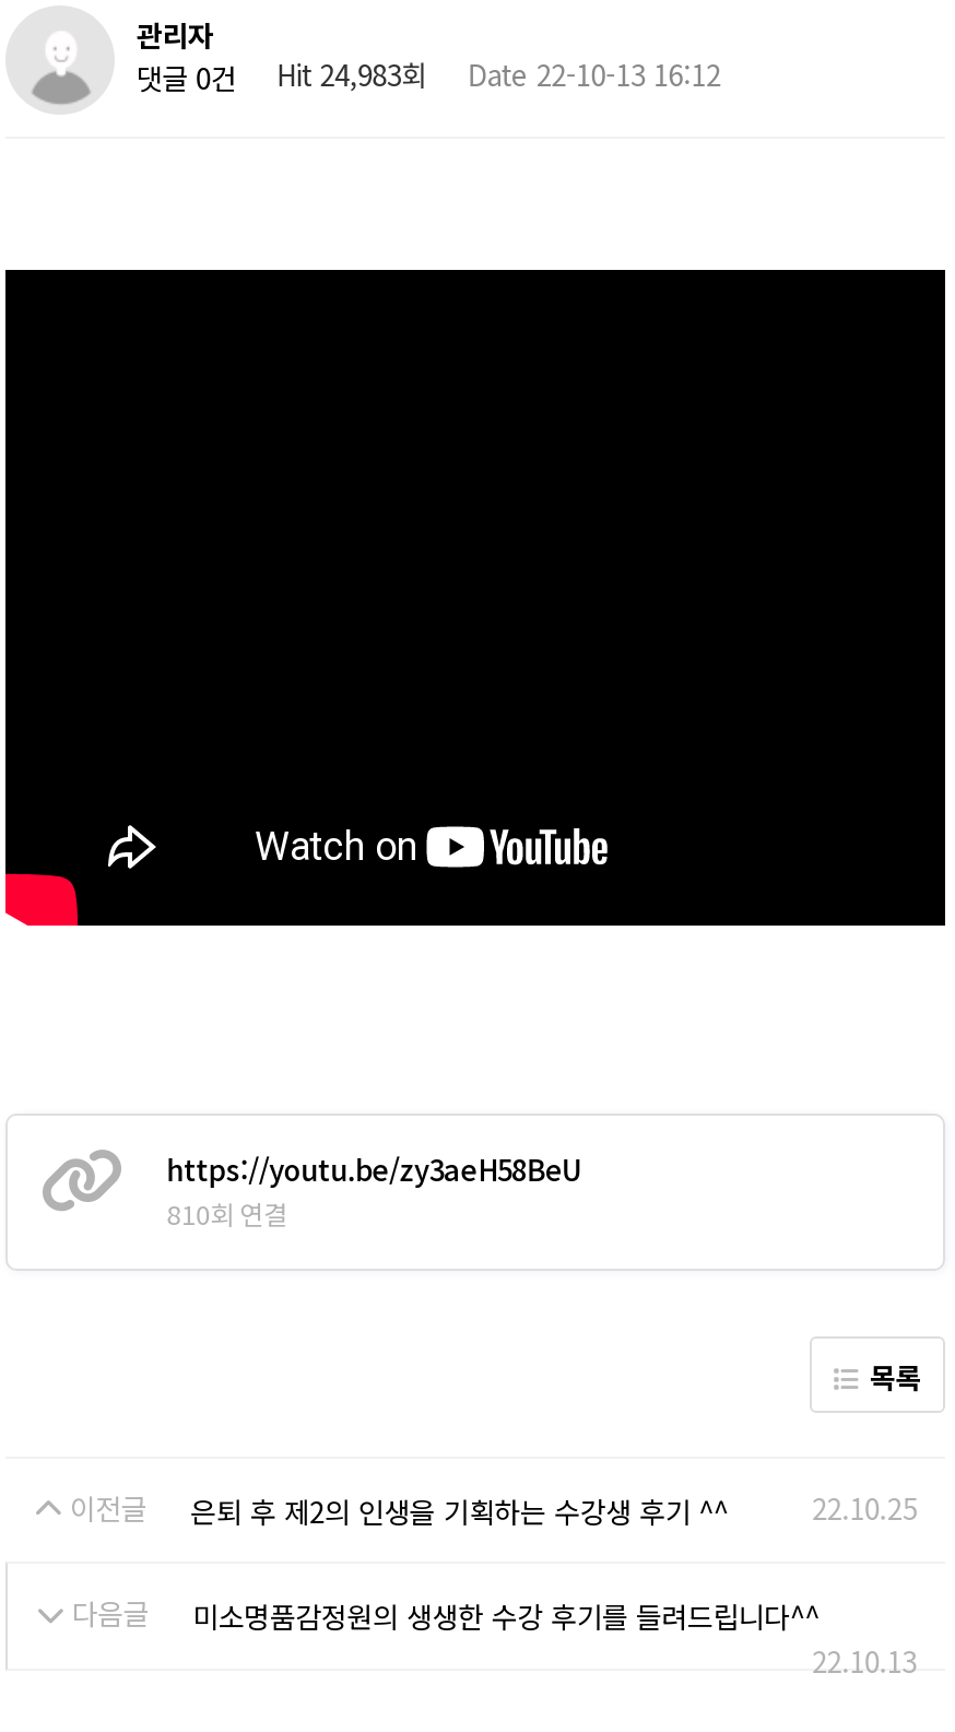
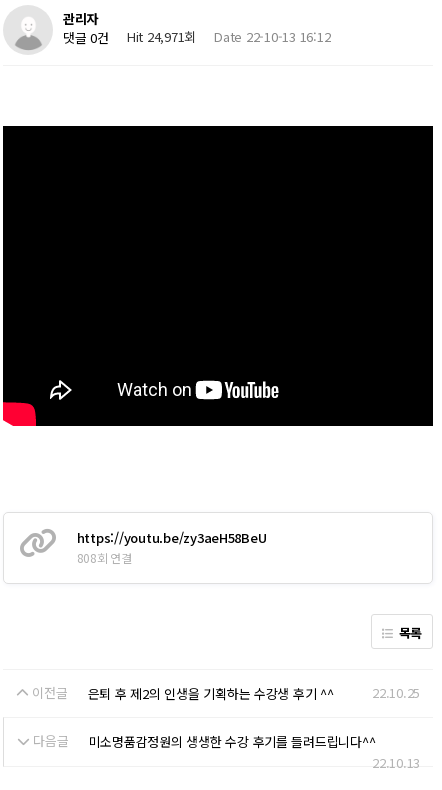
[137,54,721,98] 댓글 0건 Hit 24,983회 Date 22-10-13 16:12 -> [63,27,330,47] 댓글 0건 Hit 24,971회 Date 22-10-13 16:12
[167,1194,287,1232] 810회 연결 -> [77,549,132,566] 808회 연결

